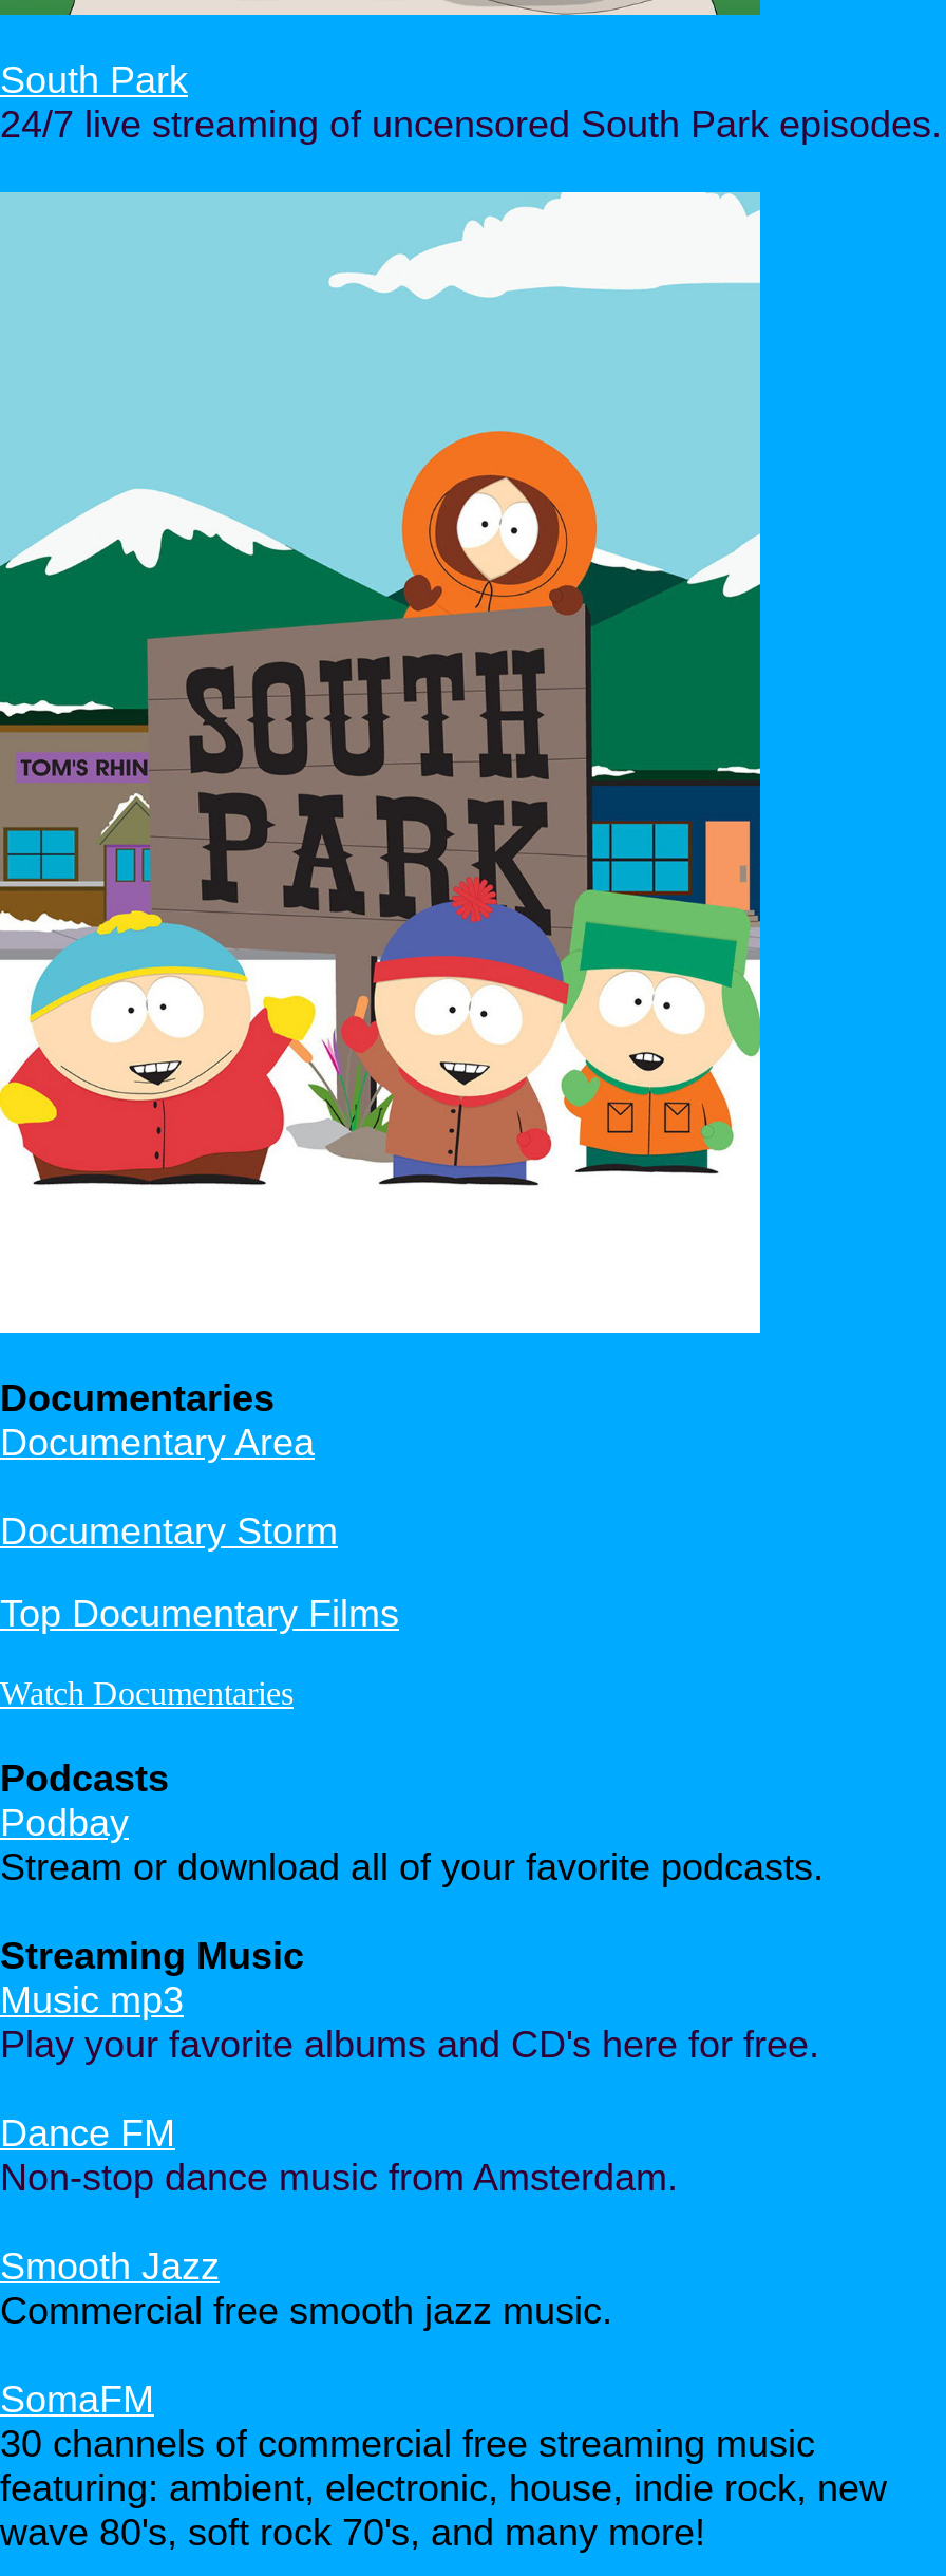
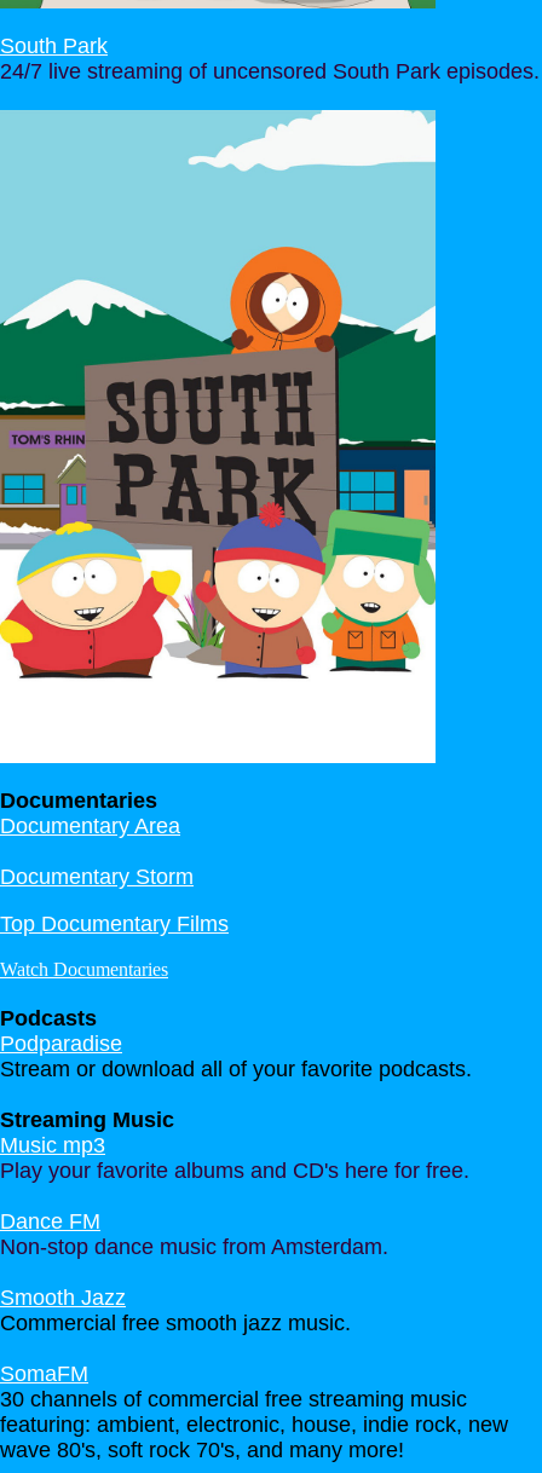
[0,1802,129,1844] Podbay -> [0,1032,122,1056] Podparadise

